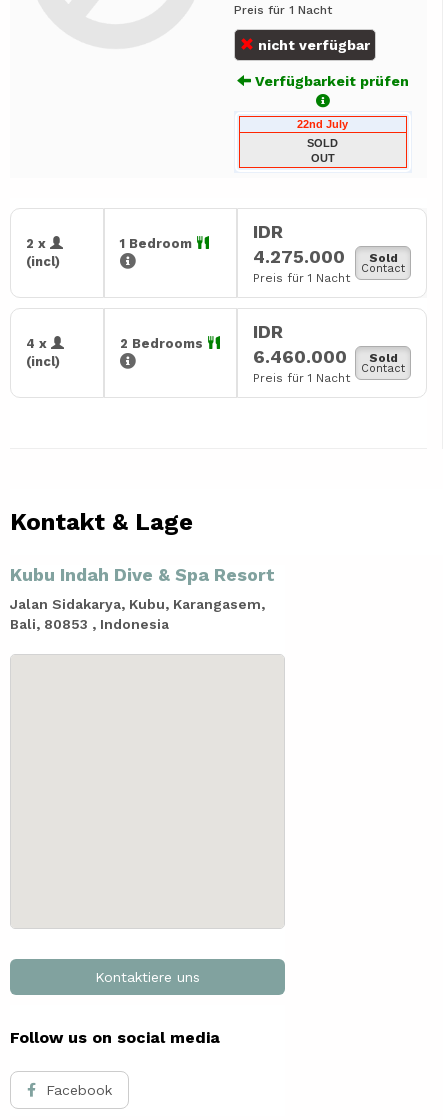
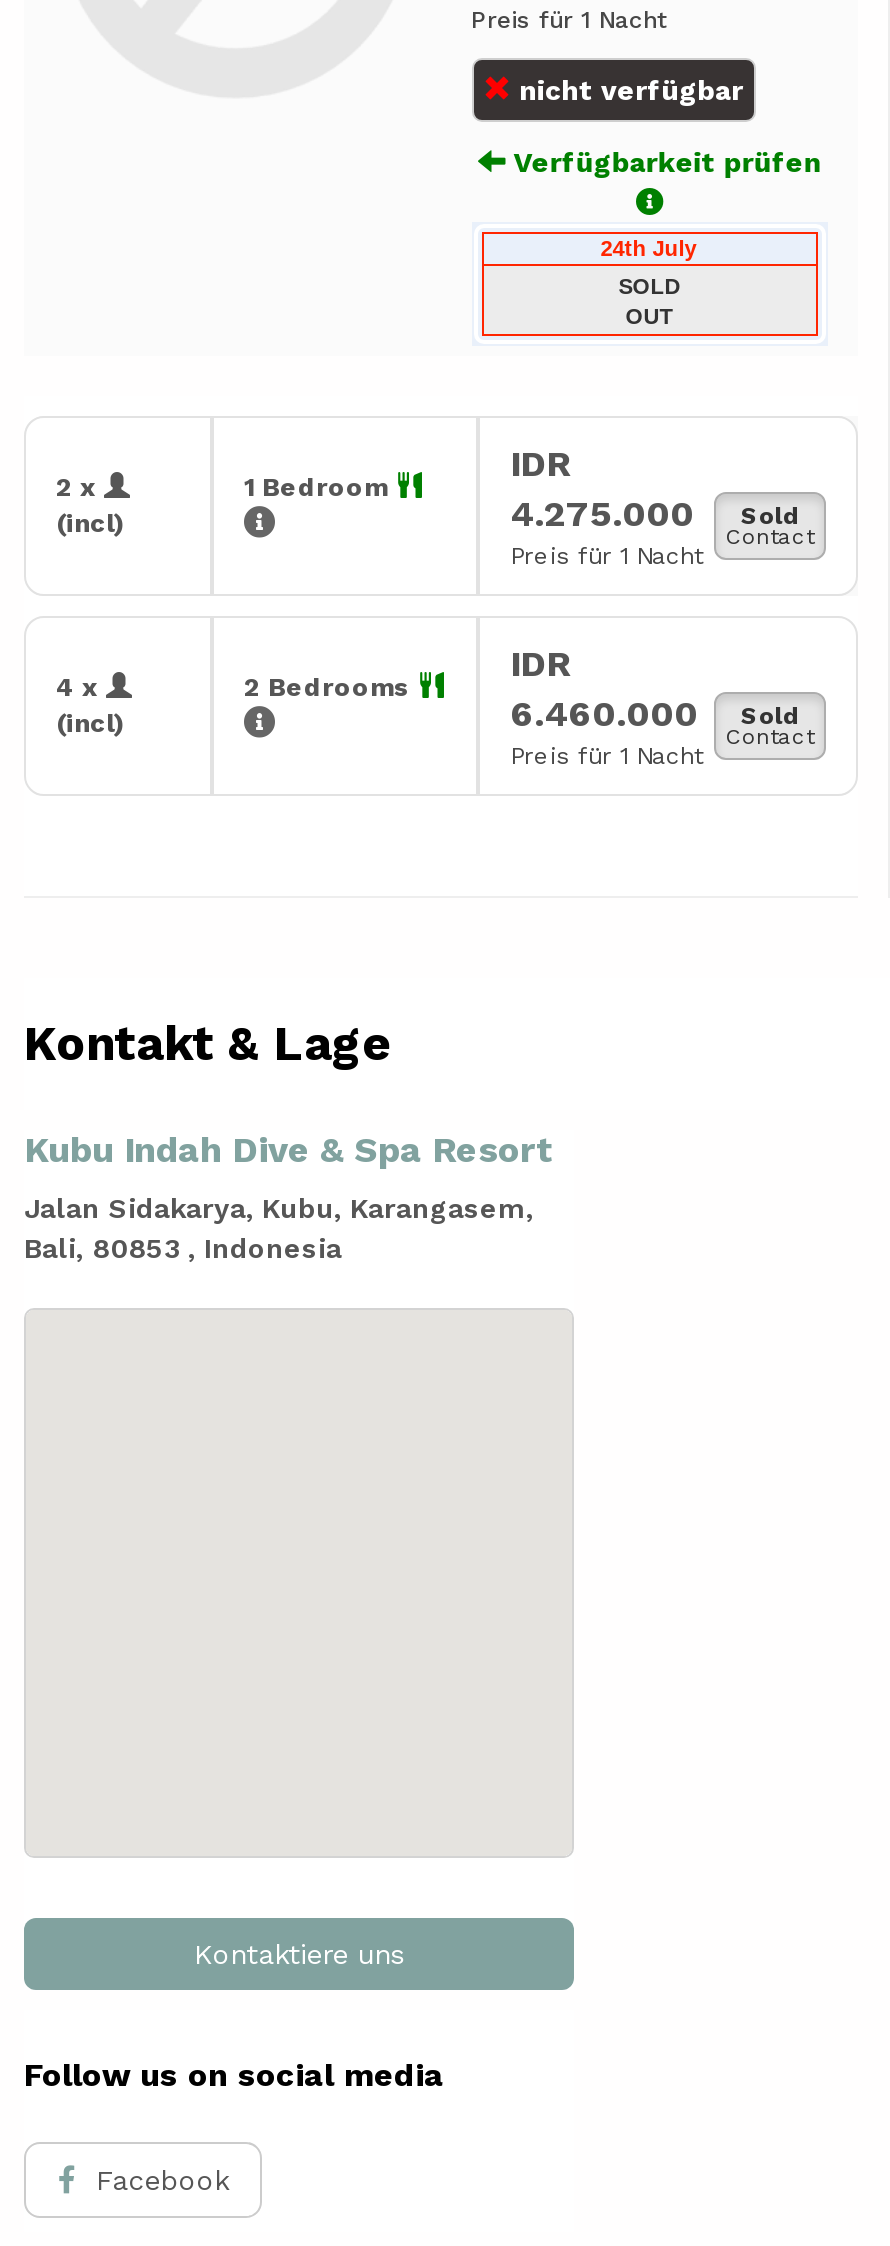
[297,118,348,130] 22nd July -> [600,236,696,260] 24th July

